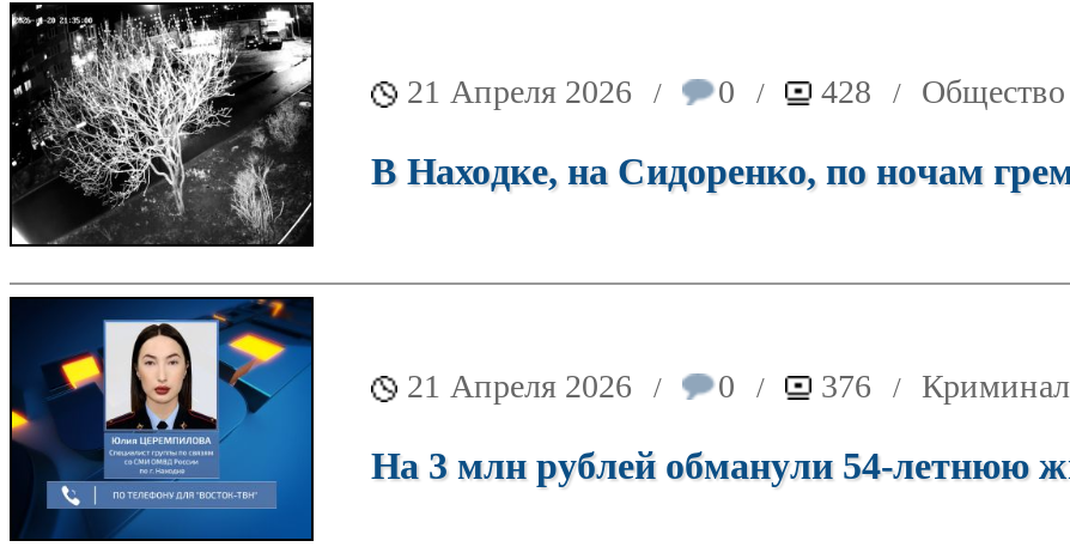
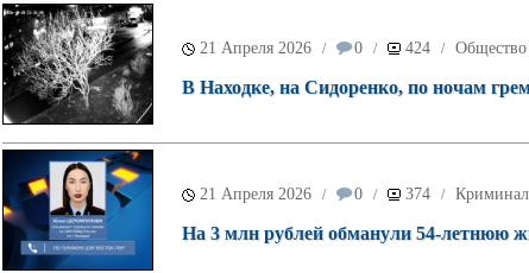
[407,74,1065,110] 21 Апреля 2026 / 0 / 428 / Общество -> [200,39,527,57] 21 Апреля 2026 / 0 / 424 / Общество
[407,369,1070,405] 21 Апреля 2026 / 0 / 376 / Криминал -> [200,185,529,203] 21 Апреля 2026 / 0 / 374 / Криминал

